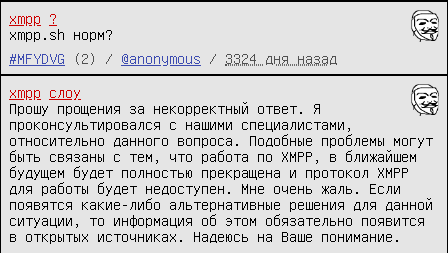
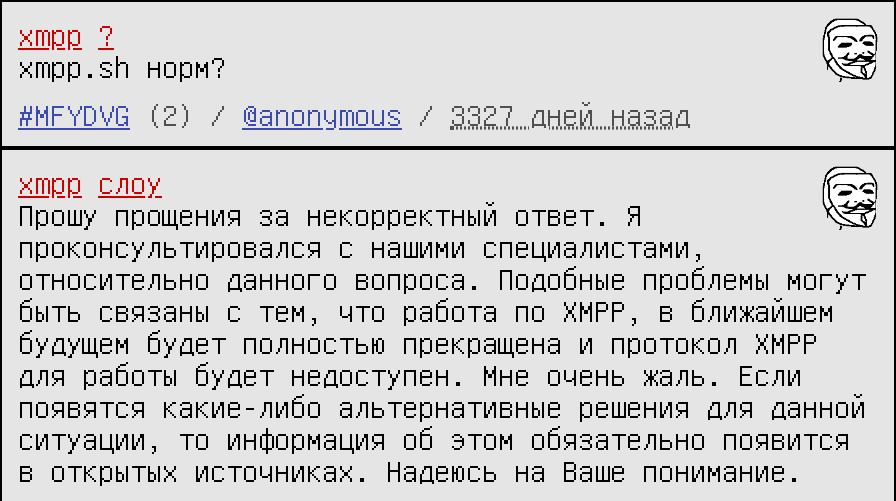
[9,50,337,66] #MFYDVG (2) / @anonymous / 3324 дня назад -> [18,98,690,130] #MFYDVG (2) / @anonymous / 3327 дней назад

